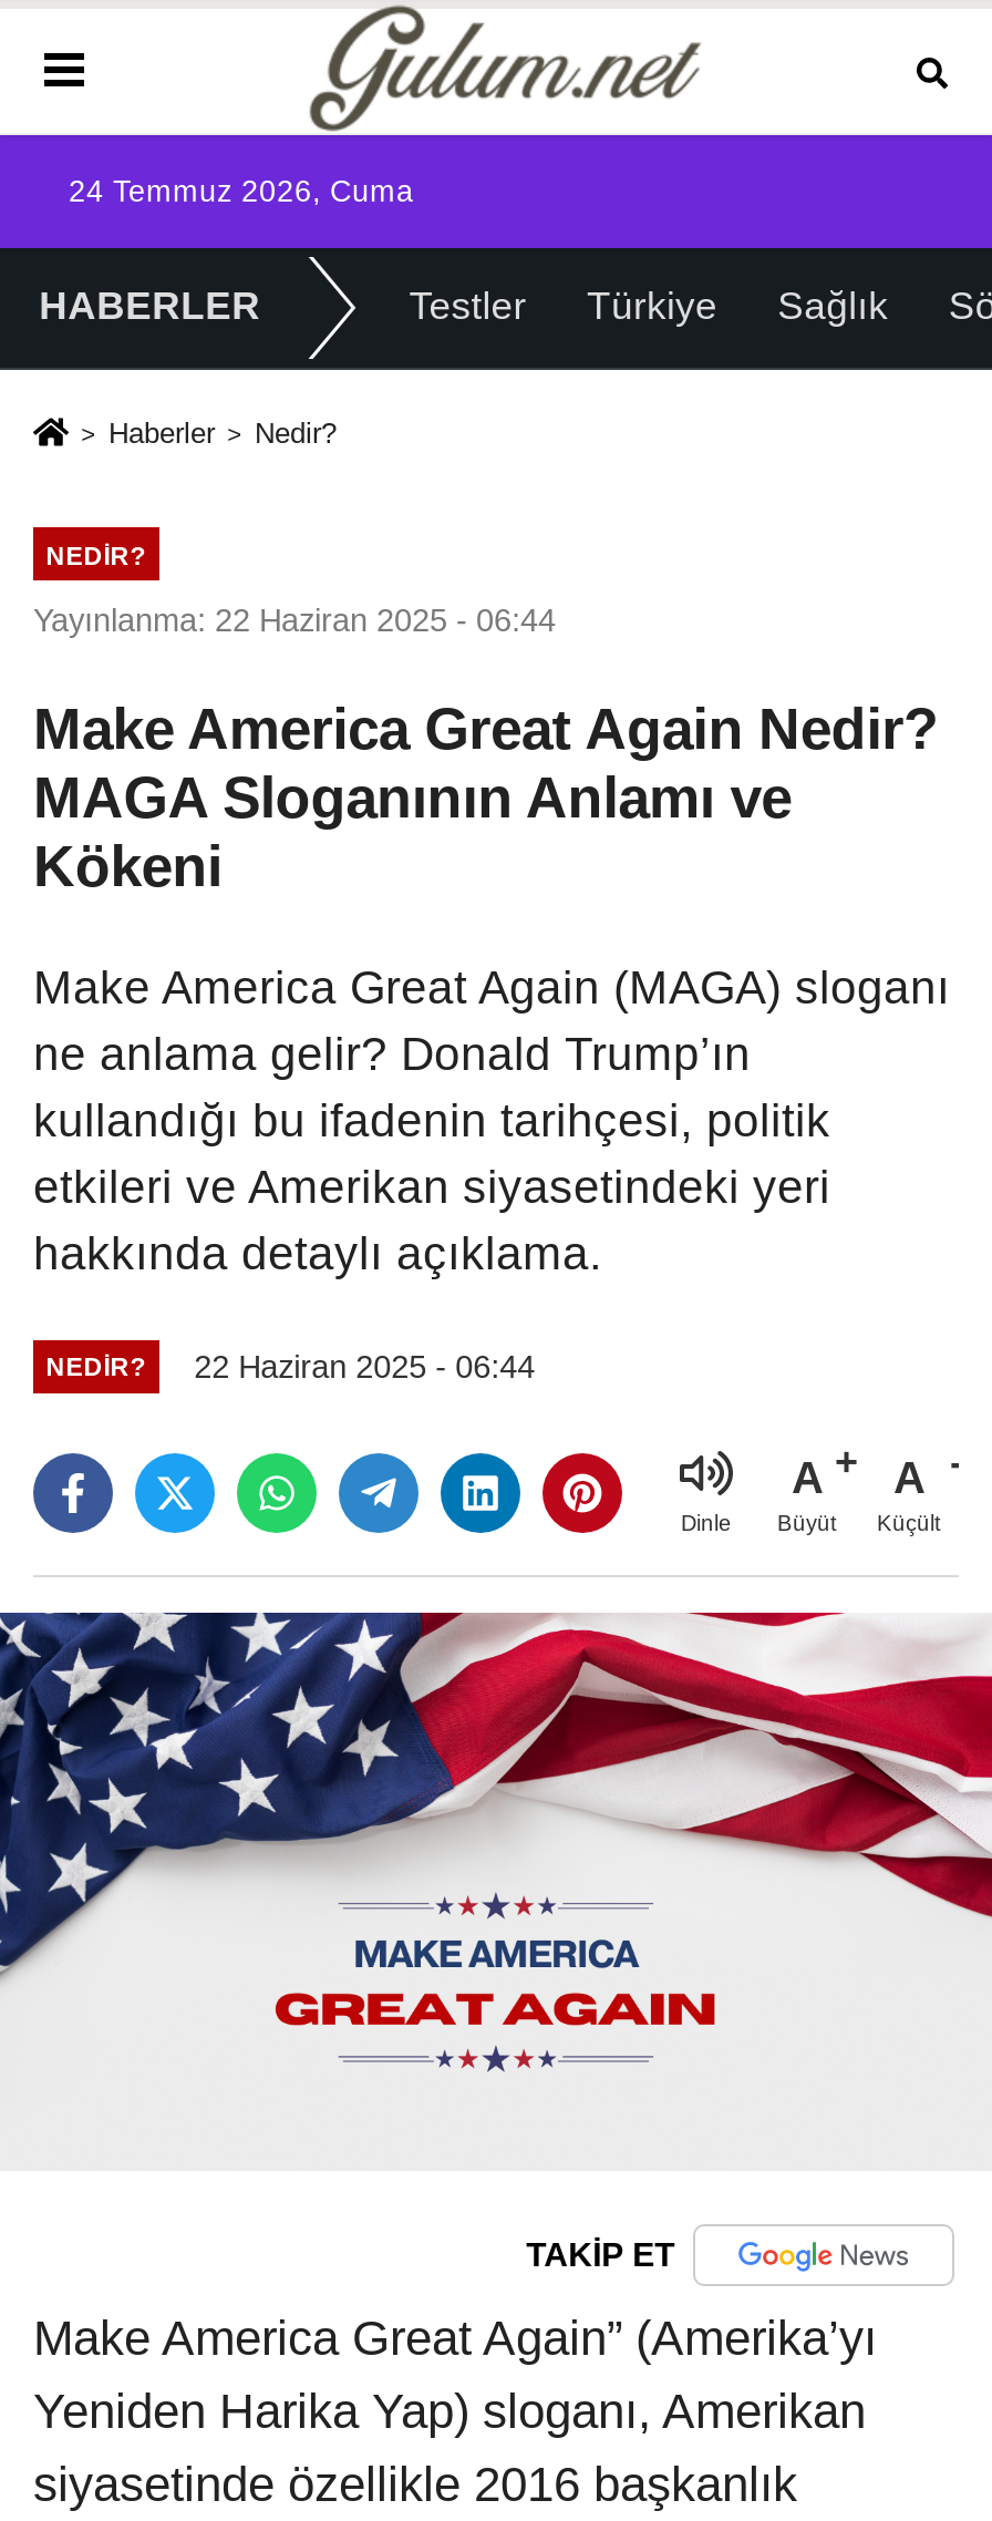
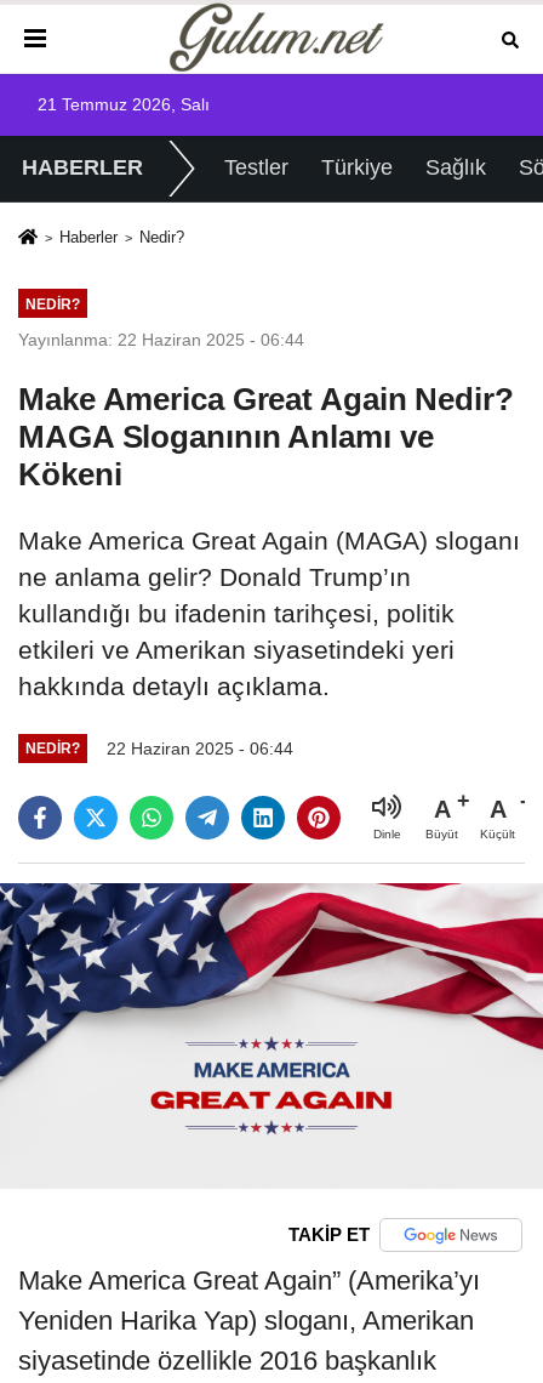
[69,175,414,208] 24 Temmuz 2026, Cuma -> [38,96,210,114] 21 Temmuz 2026, Salı

